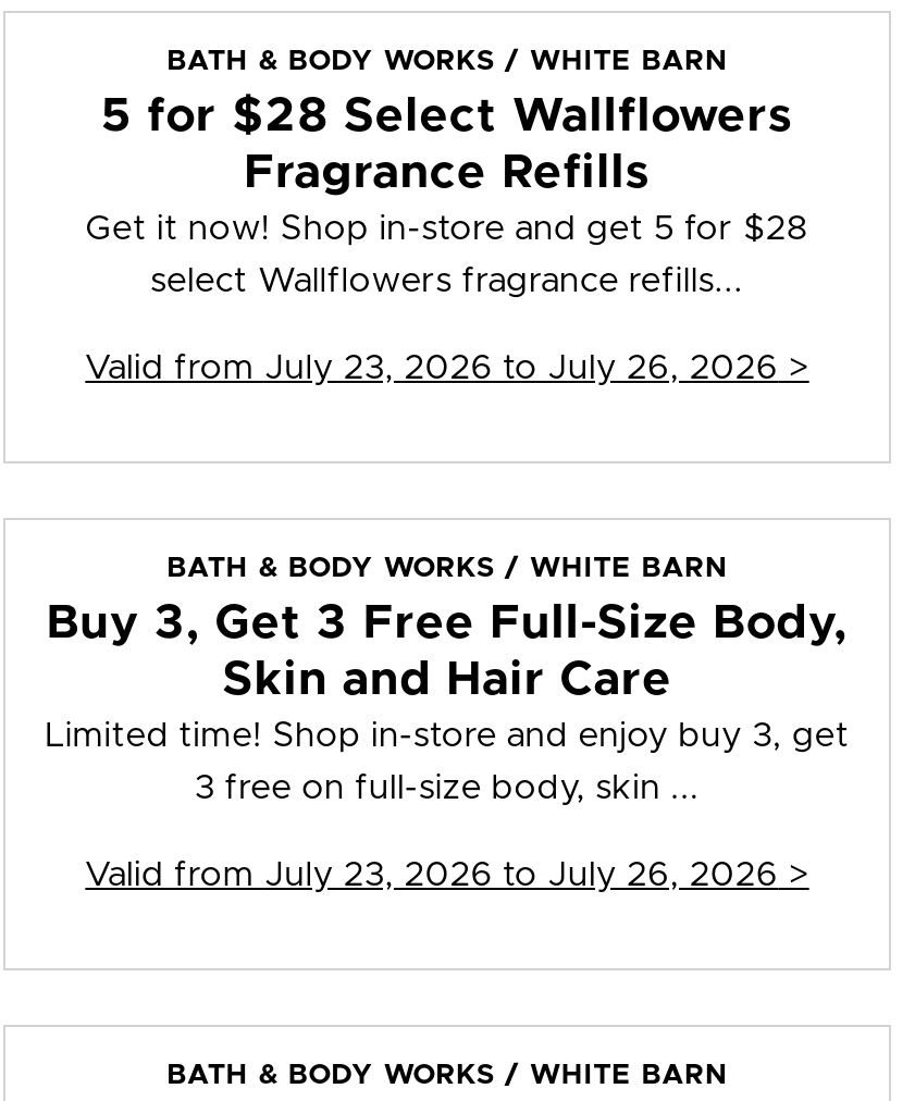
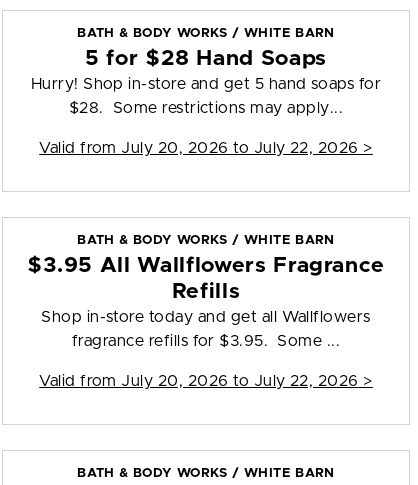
[85,94,809,246] 5 for $28 Select Wallflowers | Fragrance Refills | Get it now! Shop in-store and get 5 for $28 -> [31,48,381,92] 5 for $28 Hand Soaps | Hurry! Shop in-store and get 5 hand soaps for
[150,264,744,299] select Wallflowers fragrance refills... -> [69,100,343,116] $28. Some restrictions may apply...
[85,351,809,386] Valid from July 23, 2026 to July 26, 2026 > -> [39,140,373,156] Valid from July 20, 2026 to July 22, 2026 >
[45,601,850,753] Buy 3, Get 3 Free Full-Size Body, | Skin and Hair Care | Limited time! Shop in-store and enjoy buy 3, get -> [27,255,385,325] $3.95 All Wallflowers Fragrance | Refills | Shop in-store today and get all Wallflowers
[194,771,700,806] 3 free on full-size body, skin ... -> [72,333,340,349] fragrance refills for $3.95. Some ...
[85,858,809,893] Valid from July 23, 2026 to July 26, 2026 > -> [39,373,373,389] Valid from July 20, 2026 to July 22, 2026 >

